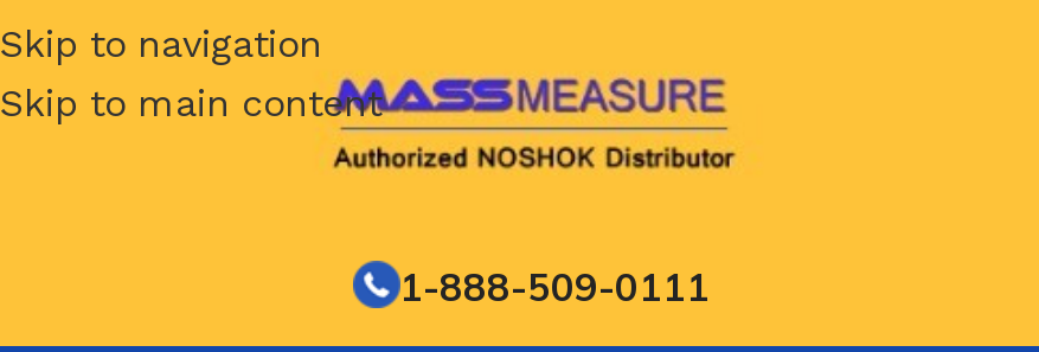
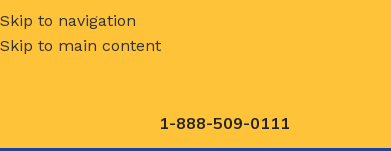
[332,73,737,171] [image] -> none

